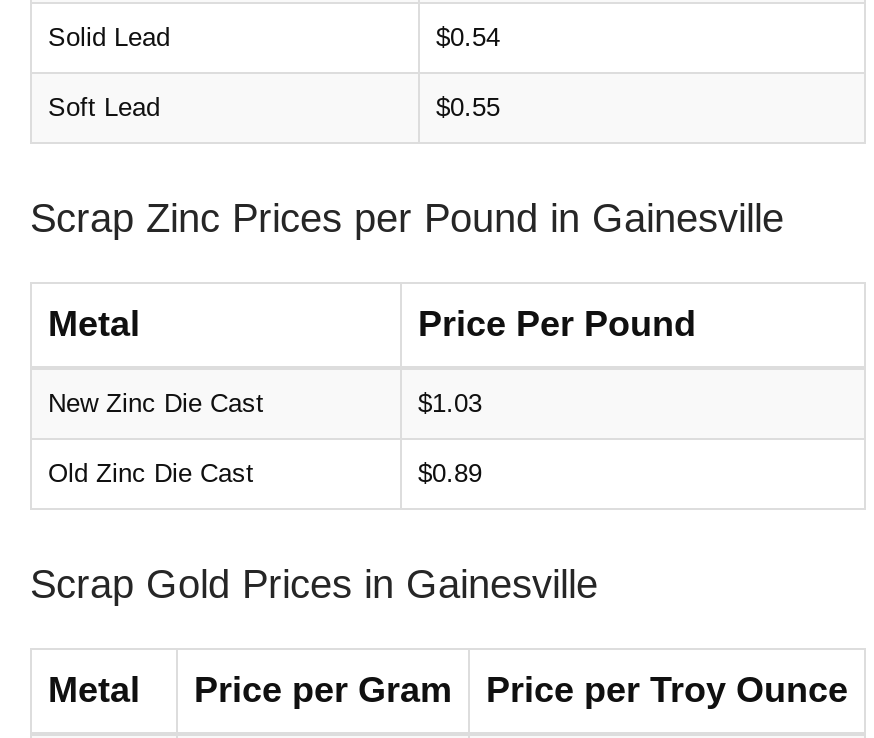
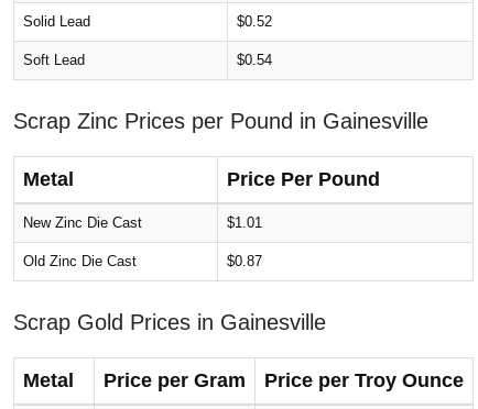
[436,22,500,52] $0.54 -> [237,13,272,30] $0.52
[436,92,500,122] $0.55 -> [237,52,272,68] $0.54
[418,388,482,418] $1.03 -> [227,214,262,231] $1.01
[418,458,482,488] $0.89 -> [227,253,262,269] $0.87

